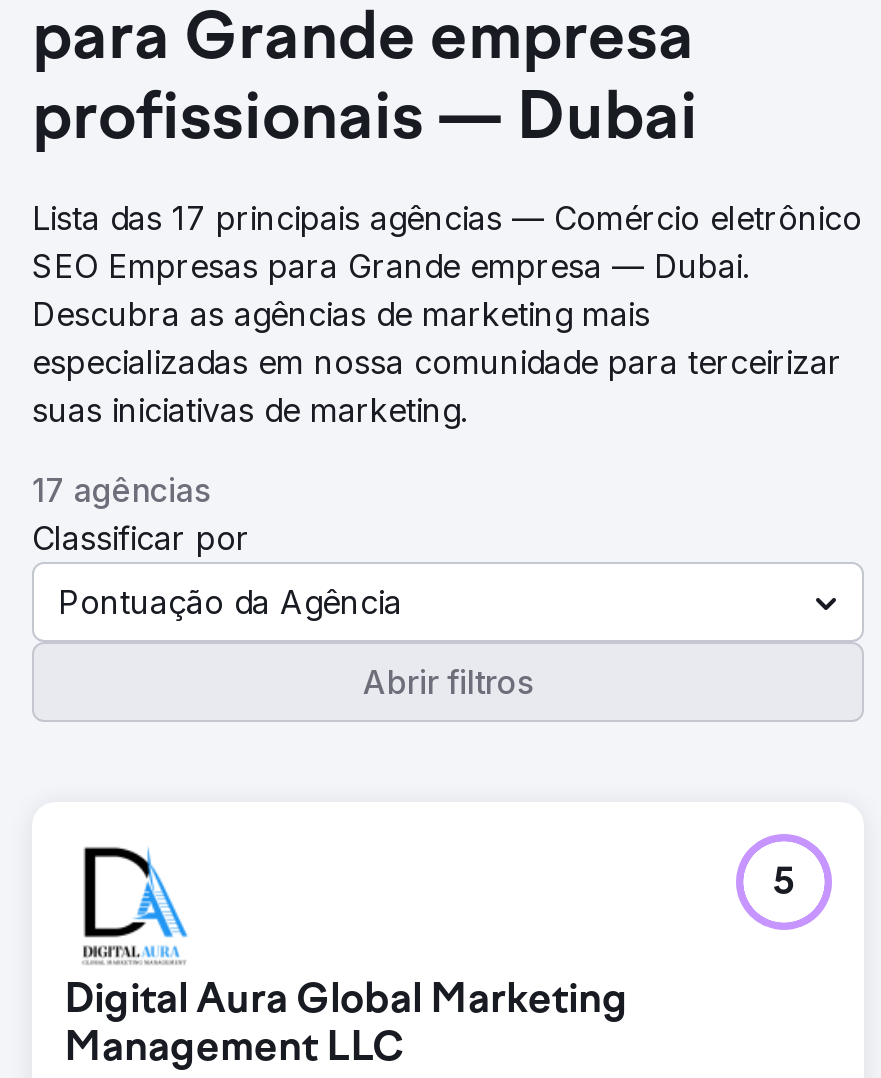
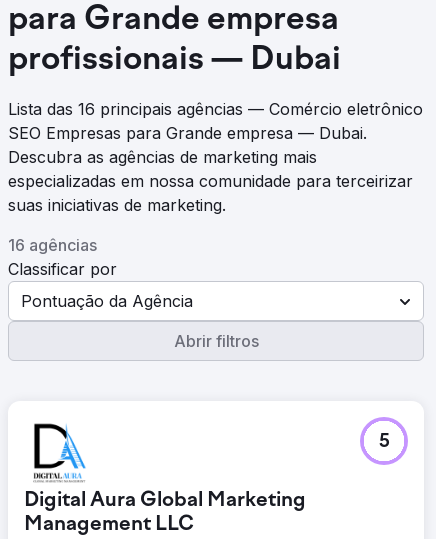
[32,198,862,238] Lista das 17 principais agências — Comércio eletrônico -> [8,99,423,119] Lista das 16 principais agências — Comércio eletrônico
[32,470,210,510] 17 agências -> [8,235,97,255] 16 agências

